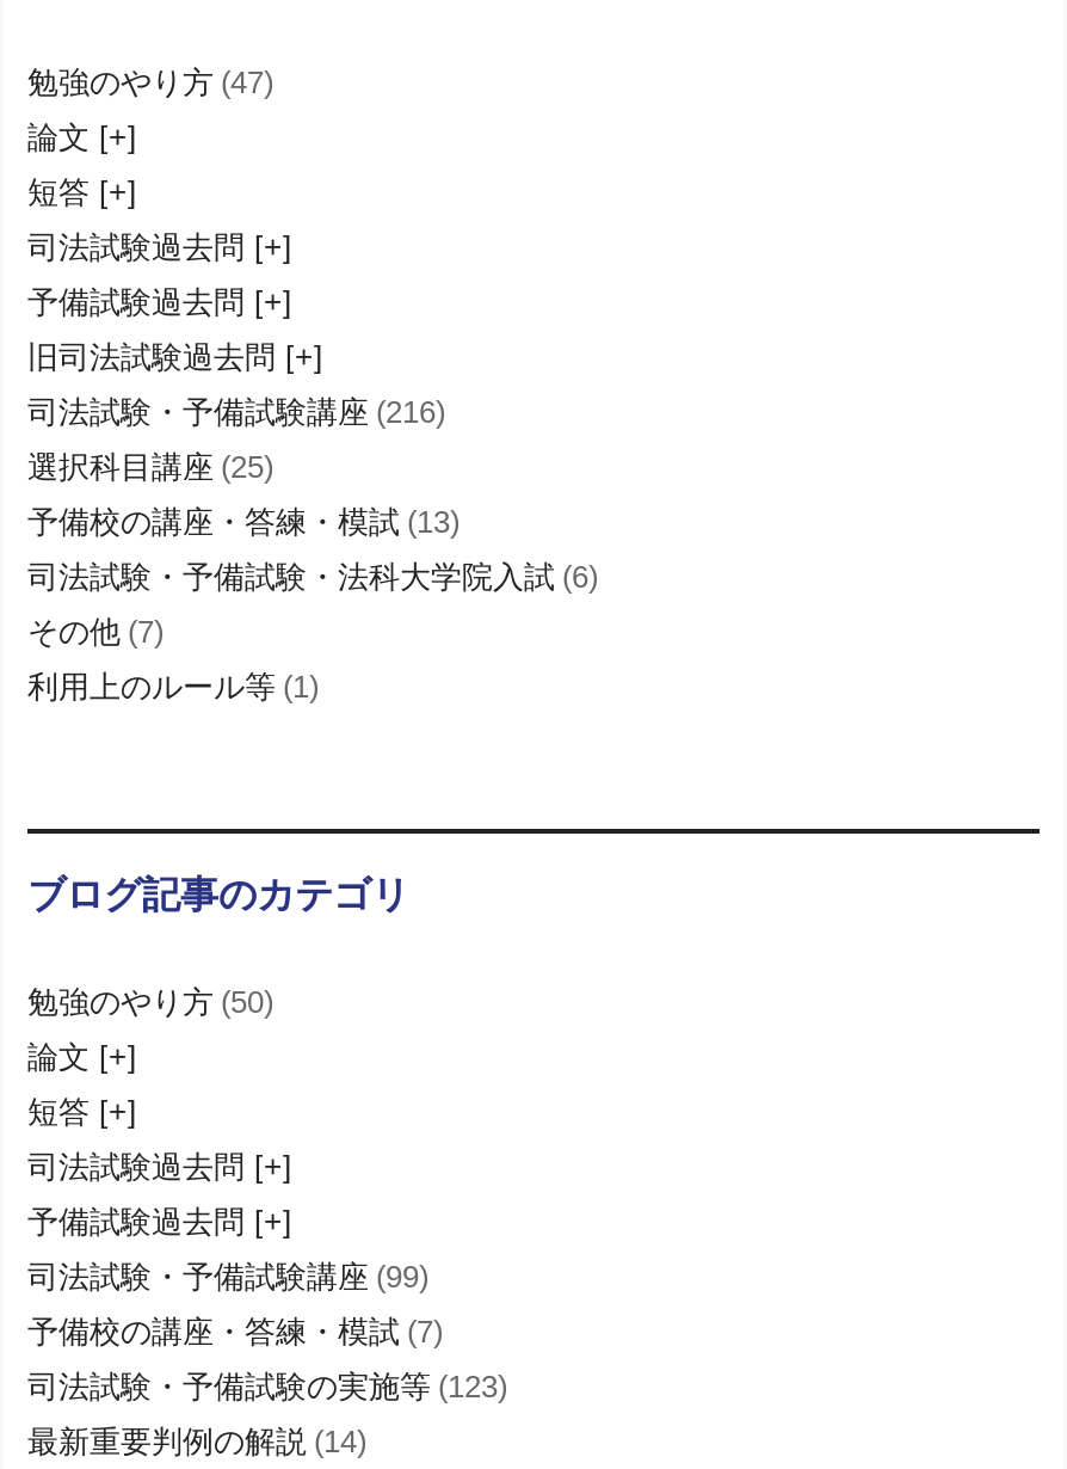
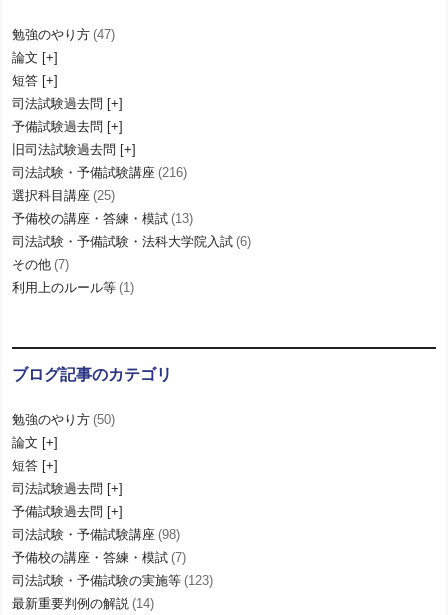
[27,1258,428,1294] 司法試験・予備試験講座 (99) -> [12,527,180,542] 司法試験・予備試験講座 (98)

